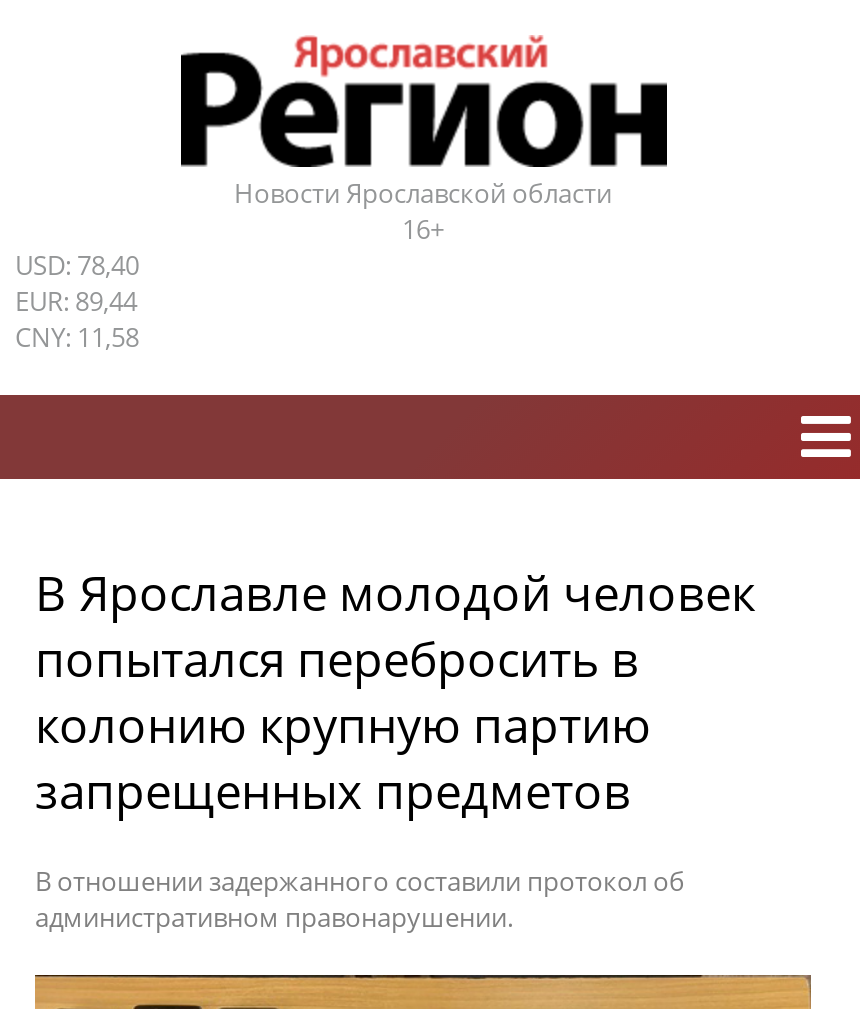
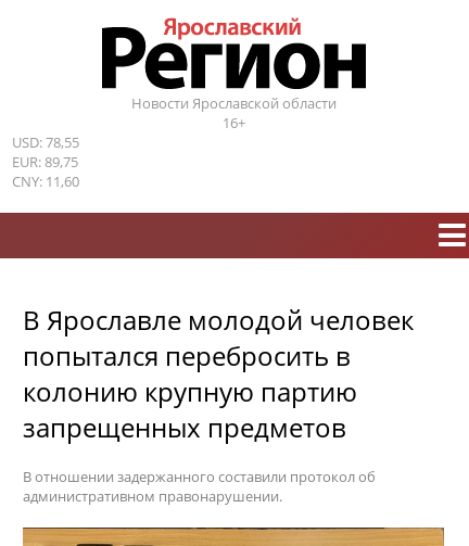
[15,247,139,283] USD: 78,40 -> [12,132,79,152] USD: 78,55
[15,283,137,319] EUR: 89,44 -> [12,152,78,172] EUR: 89,75
[15,319,139,355] CNY: 11,58 -> [12,172,79,191] CNY: 11,60

